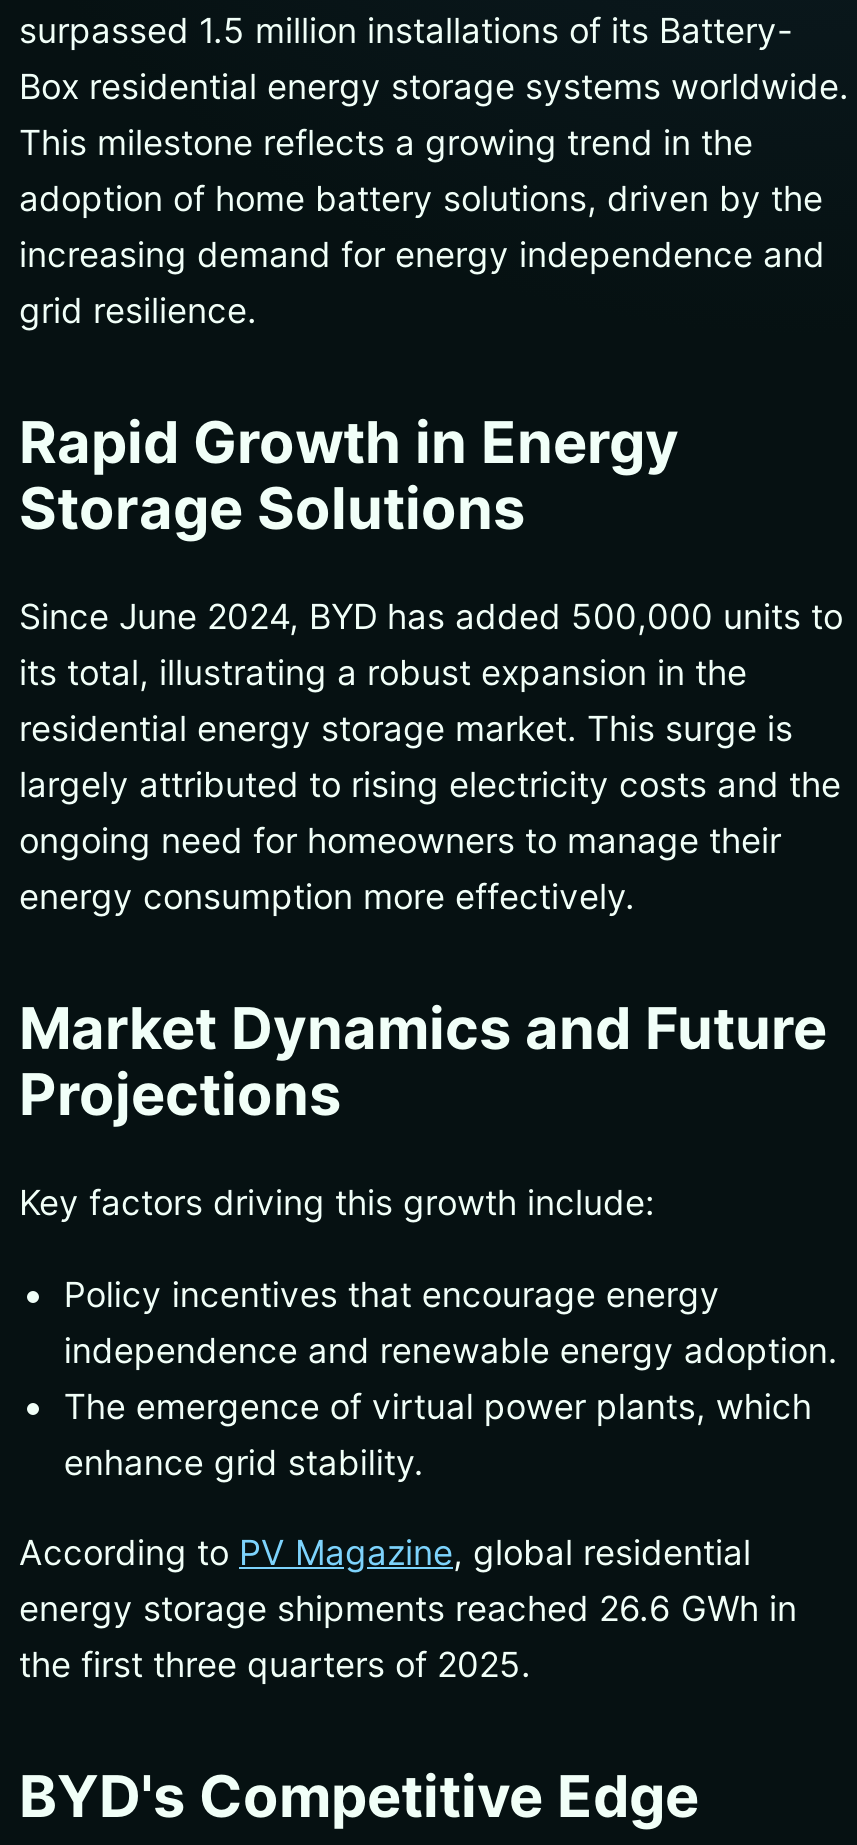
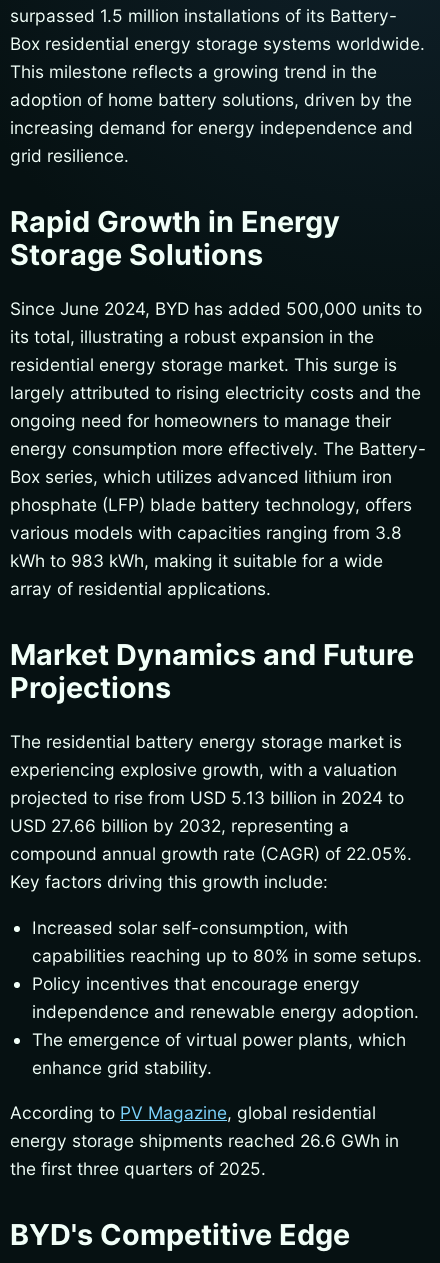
[19,875,635,917] energy consumption more effectively. -> [10,438,426,599] energy consumption more effectively. The Battery- | Box series, which utilizes advanced lithium iron | phosphate (LFP) blade battery technology, offers | various models with capacities ranging from 3.8 | kWh to 983 kWh, making it suitable for a wide | array of residential applications.
none -> [10,731,412,864] The residential battery energy storage market is | experiencing explosive growth, with a valuation | projected to rise from USD 5.13 billion in 2024 to | USD 27.66 billion by 2032, representing a | compound annual growth rate (CAGR) of 22.05%.
none -> [32,917,422,966] Increased solar self-consumption, with | capabilities reaching up to 80% in some setups.

